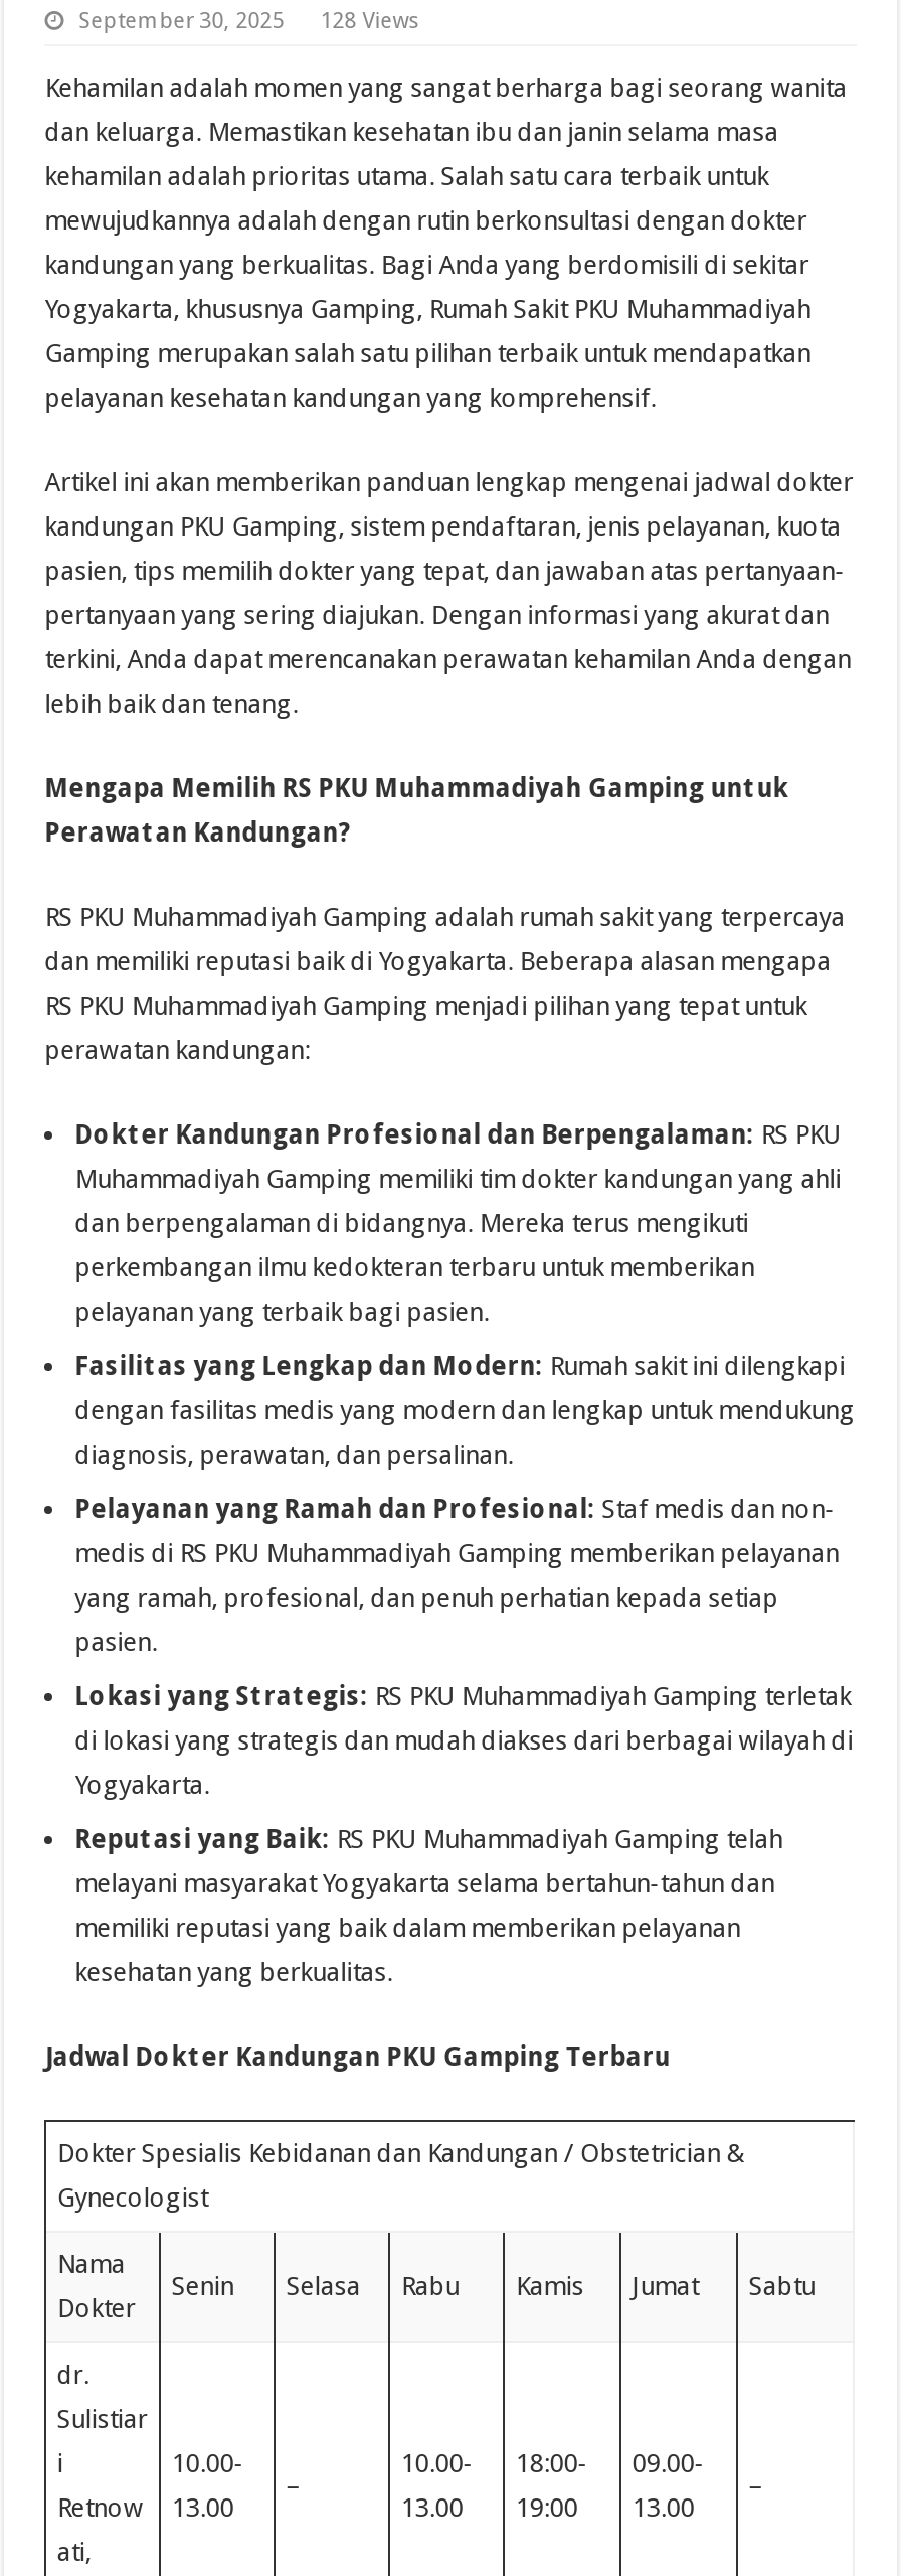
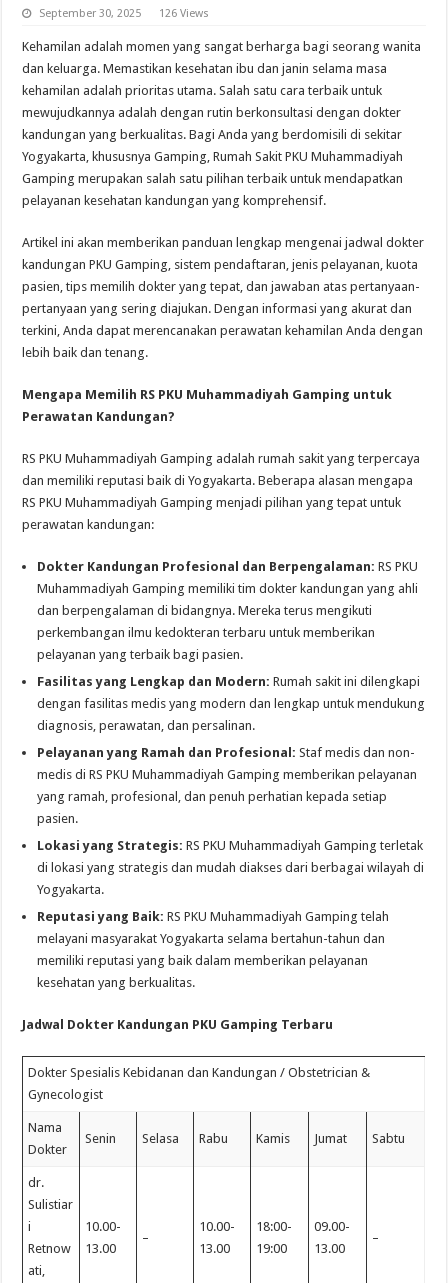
[79,8,421,35] September 30, 2025 128 Views -> [39,7,209,20] September 30, 2025 126 Views

